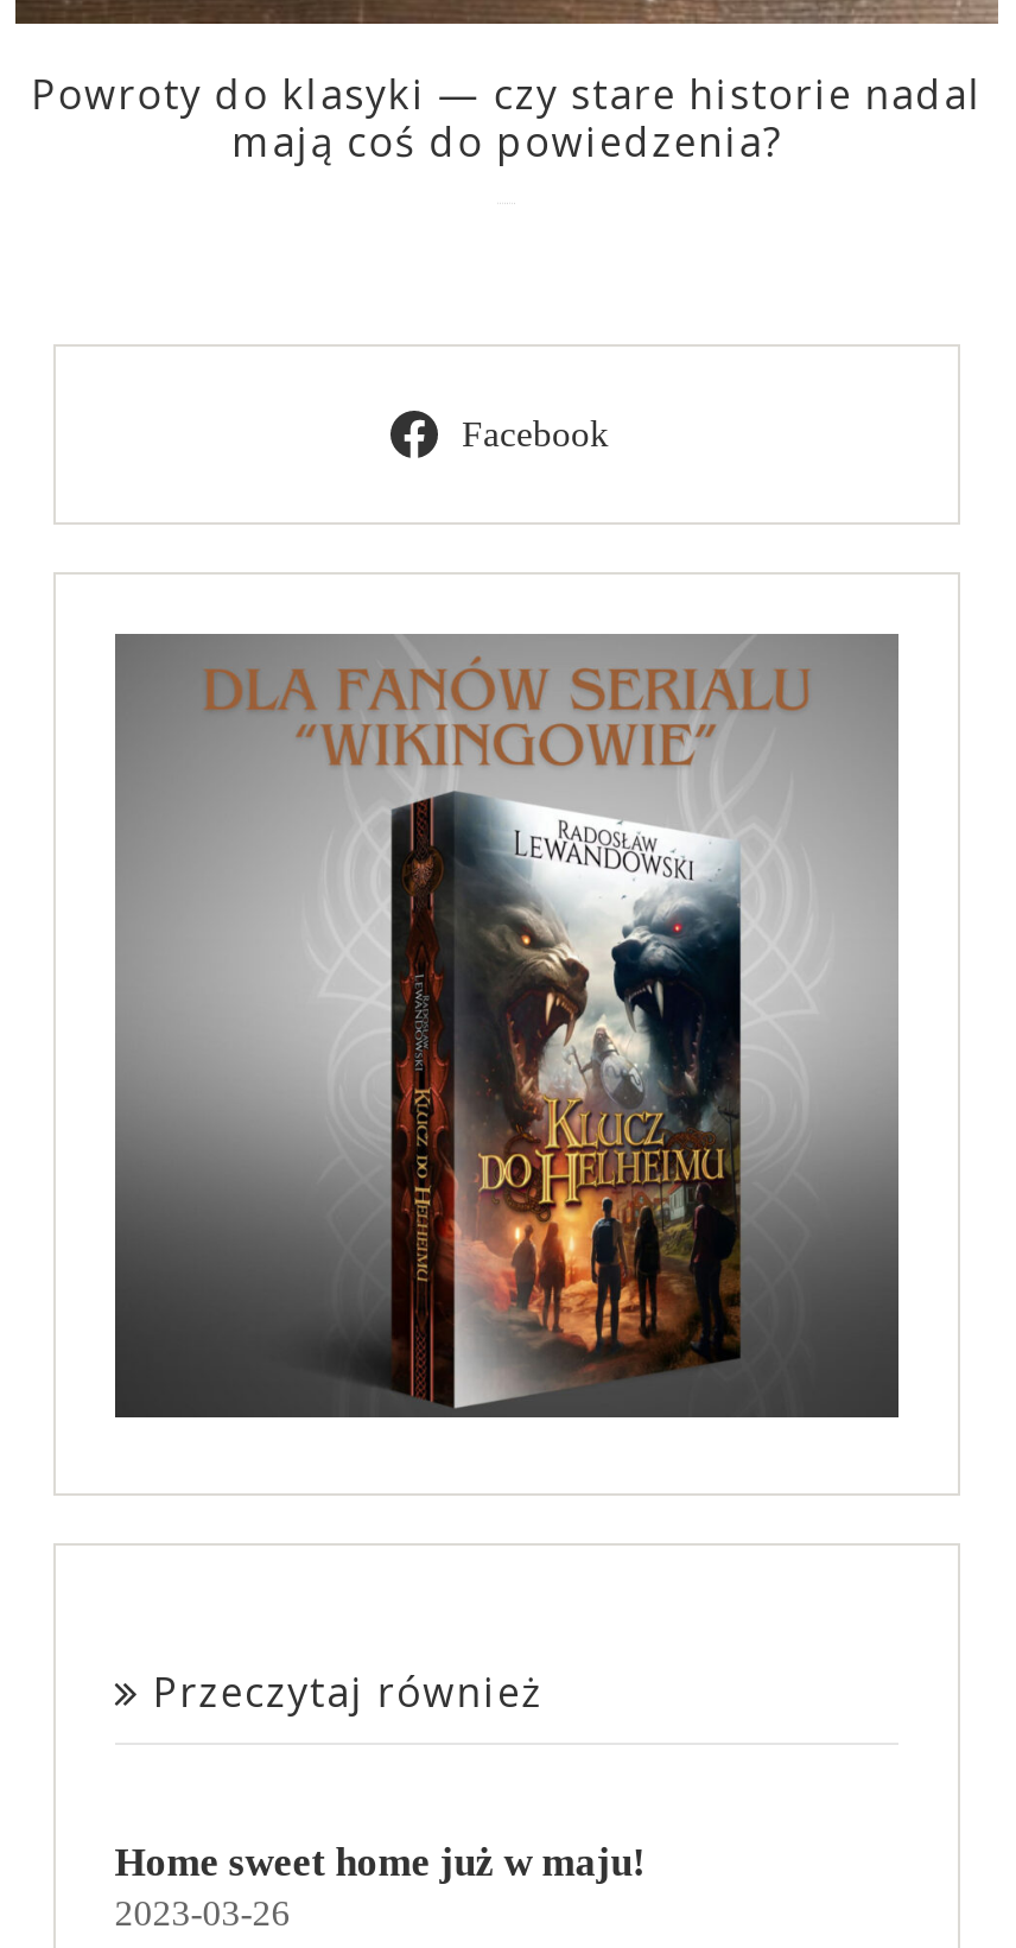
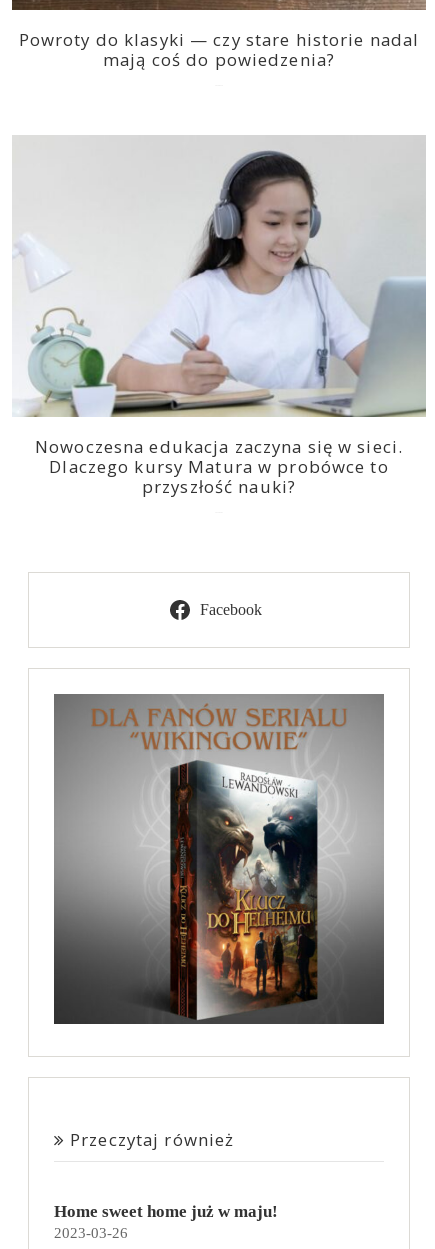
none -> [13,135,426,498] [image] | Nowoczesna edukacja zaczyna się w sieci. | Dlaczego kursy Matura w probówce to | przyszłość nauki?

